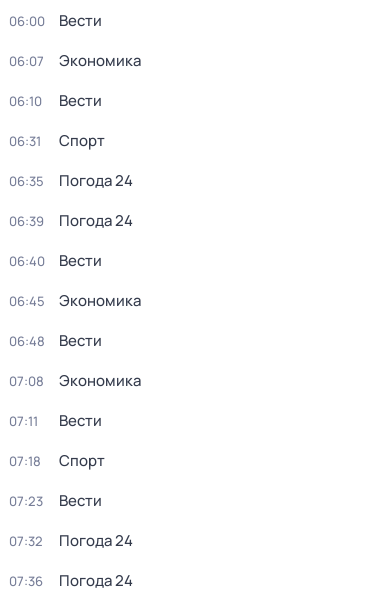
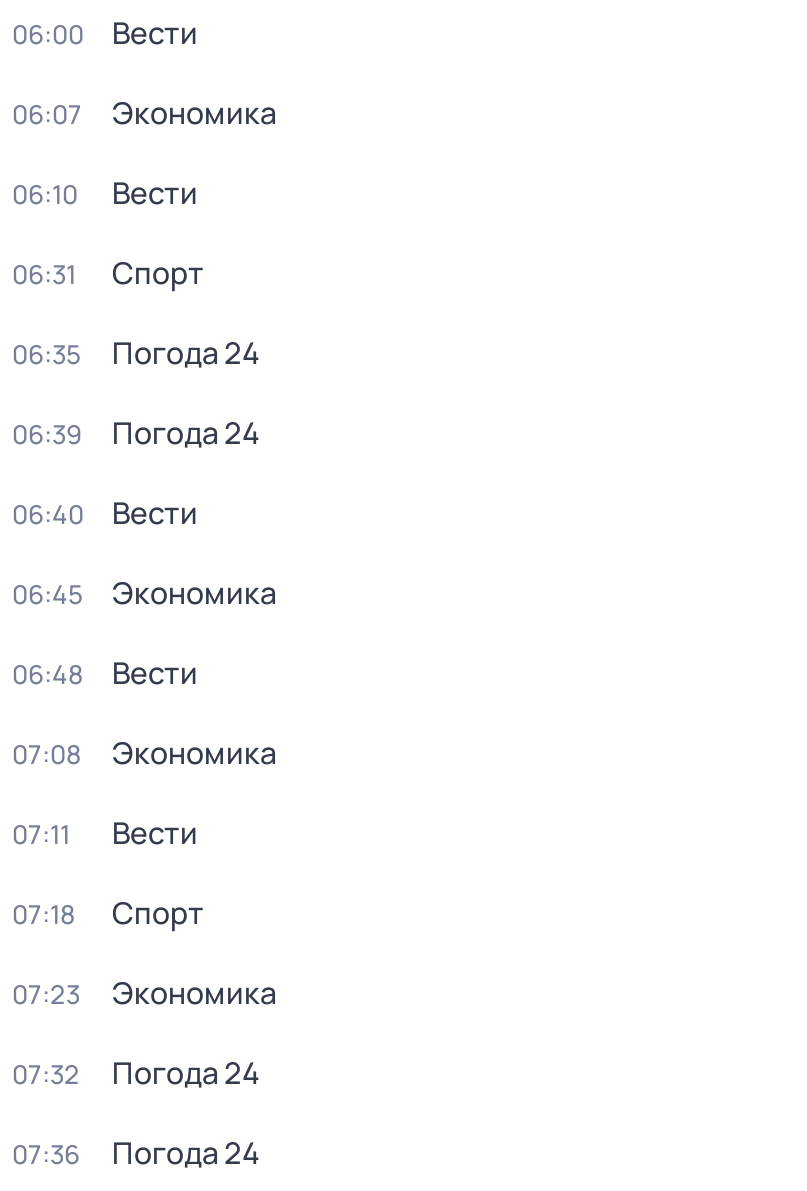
[59,490,102,511] Вести -> [112,972,276,1014] Экономика

